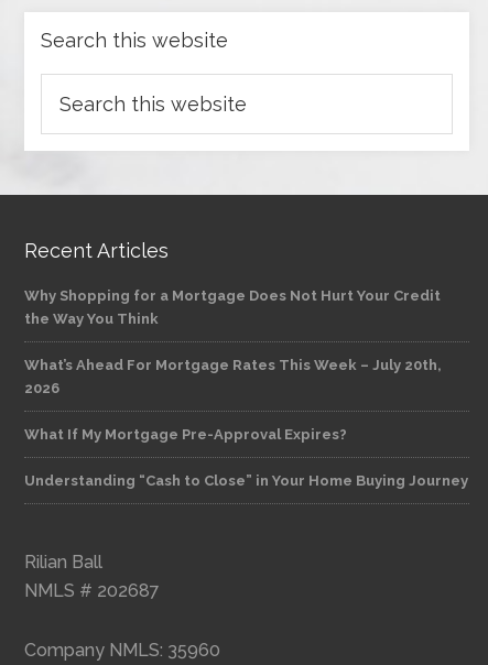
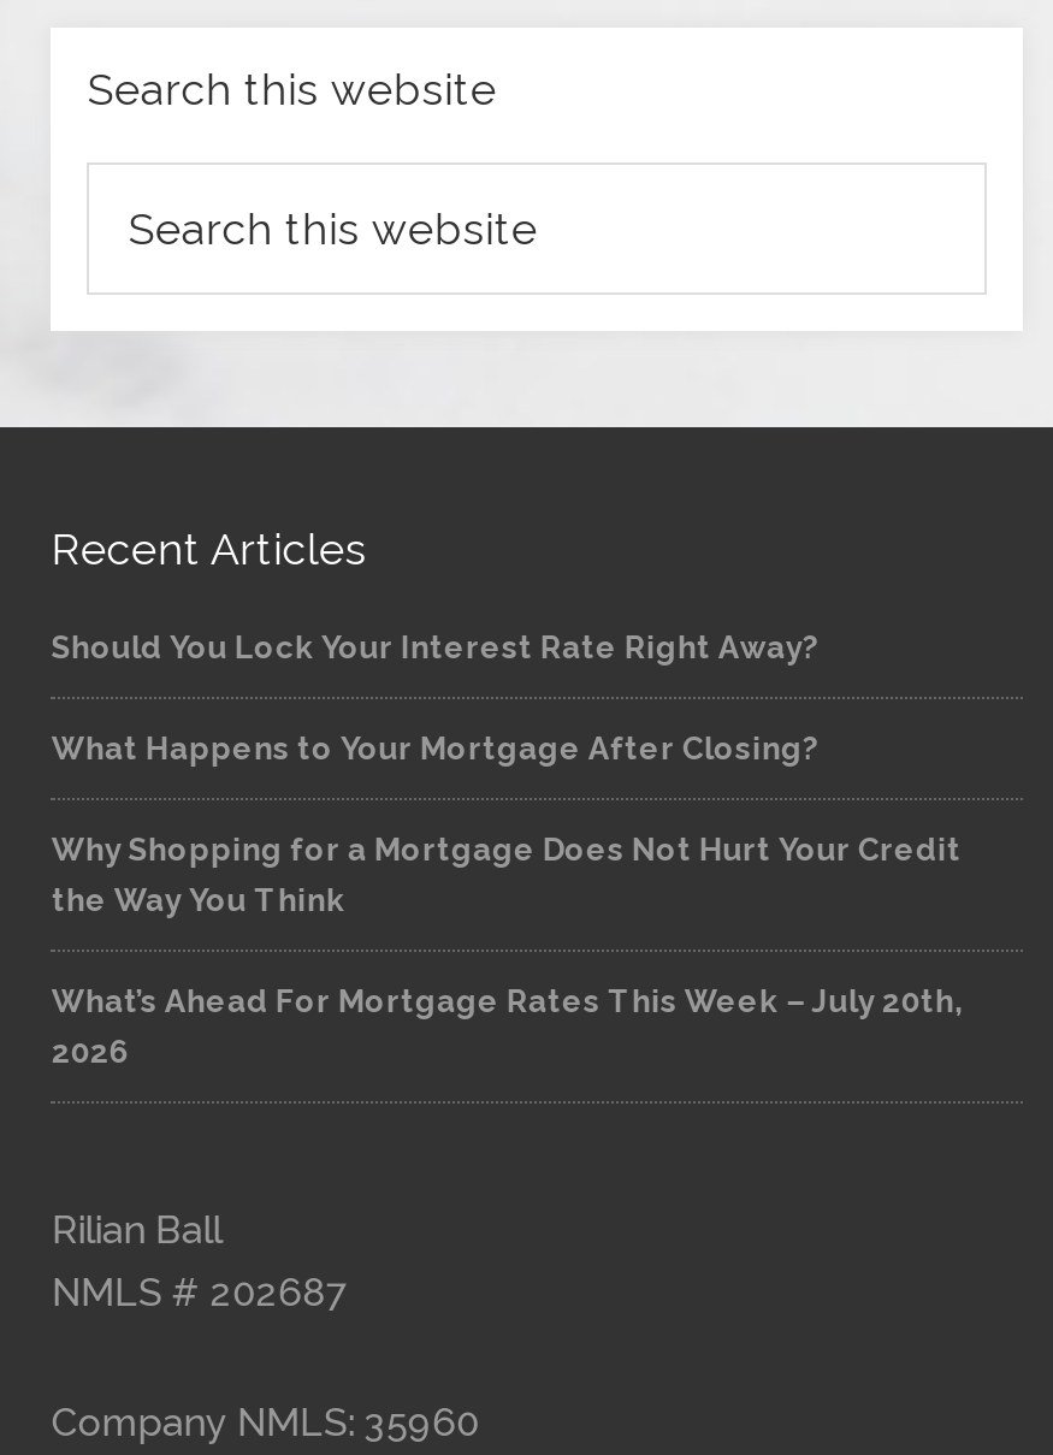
none -> [52,629,819,767] Should You Lock Your Interest Rate Right Away? | What Happens to Your Mortgage After Closing?
moved [25,287,442,396] -> [52,832,964,1070]: Why Shopping for a Mortgage Does Not Hurt Your Credit | the Way You Think | What’s Ahead For Mortgage Rates This Week – July 20th, | 2026
[25,426,469,489] What If My Mortgage Pre-Approval Expires? | Understanding “Cash to Close” in Your Home Buying Journey -> none

